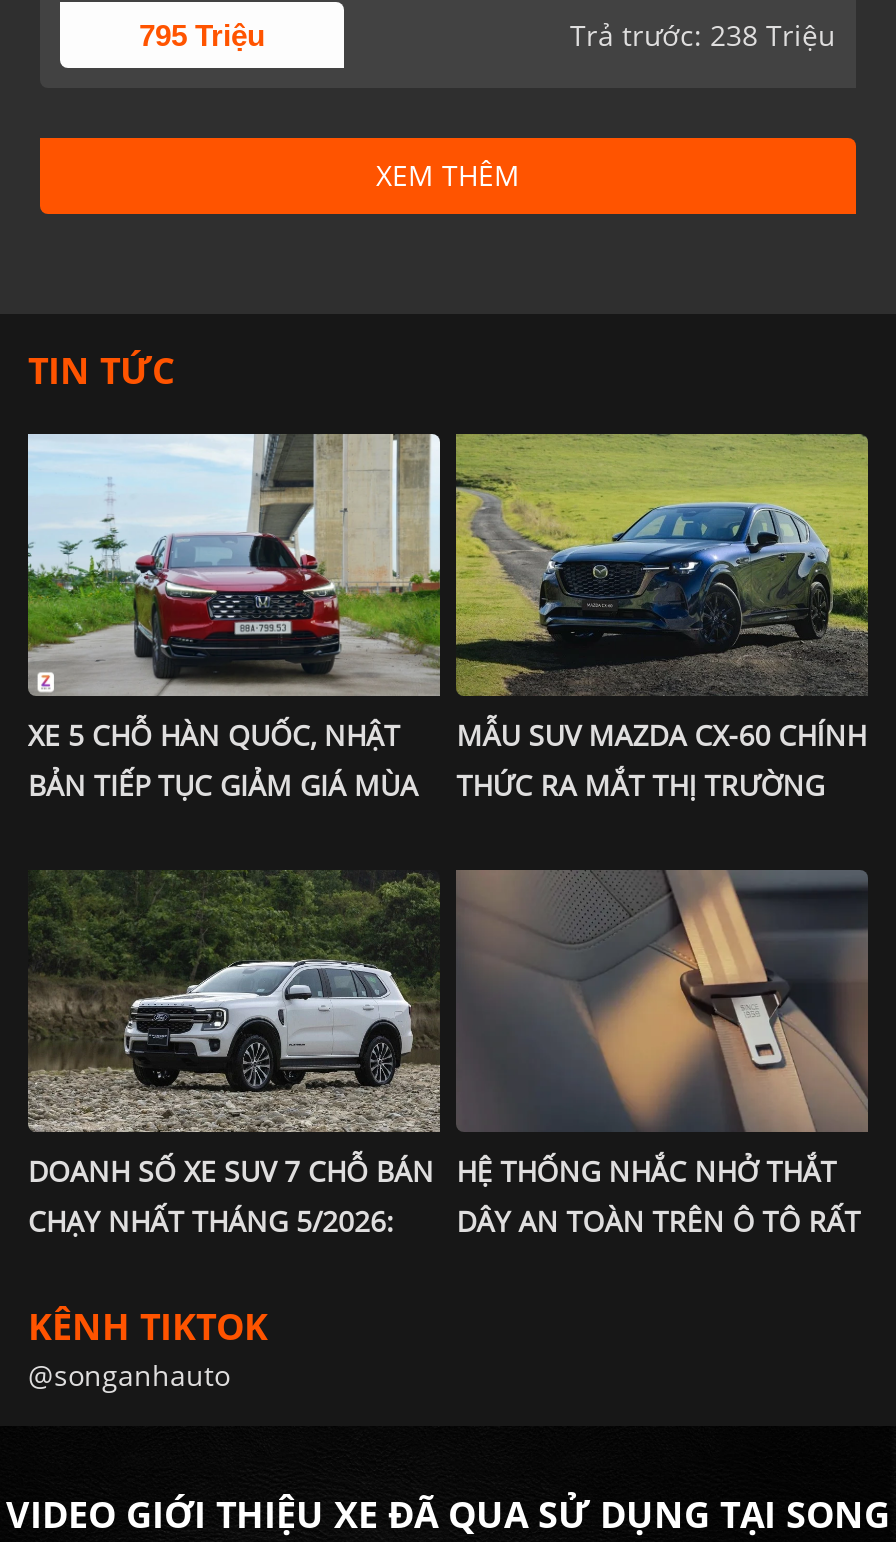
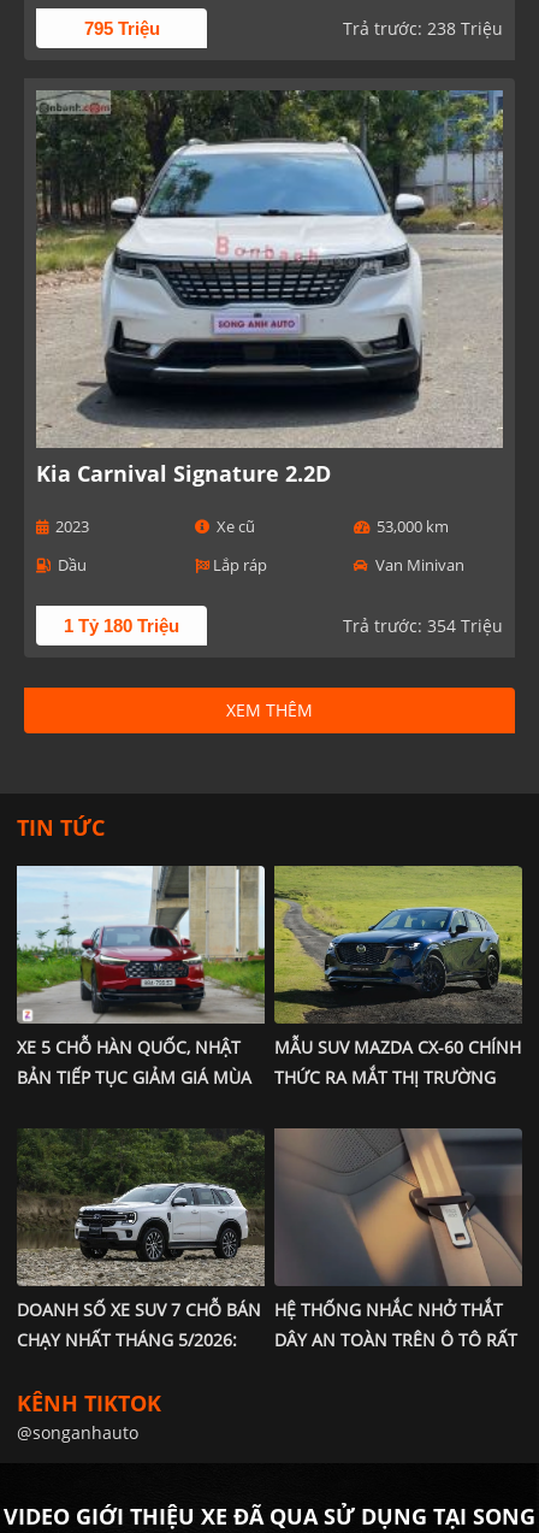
none -> [35,89,504,636] [image] | Kia Carnival Signature 2.2D | 2023 | Xe cũ | 53,000 km | Dầu | Lắp ráp | Van Minivan | 1 Tỷ 180 Triệu | Trả trước: 354 Triệu

